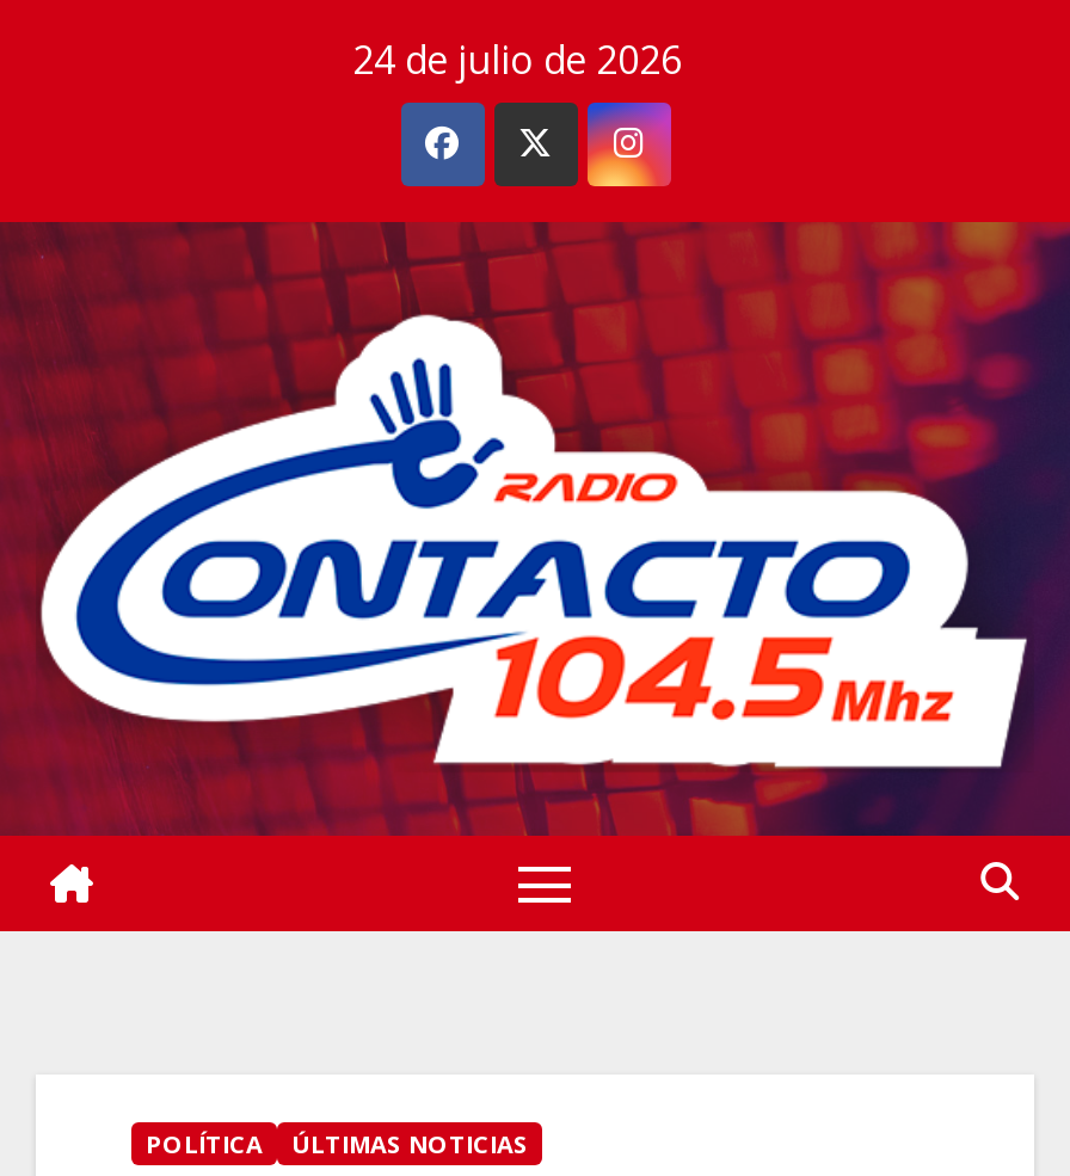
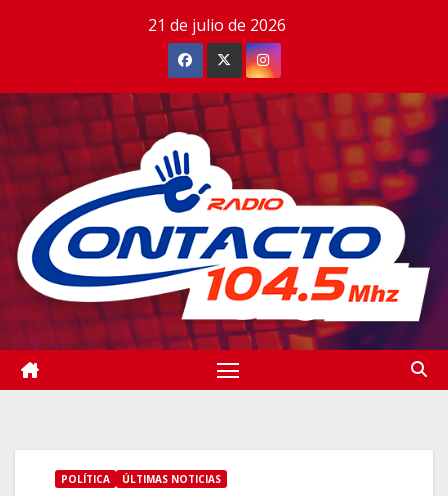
[352,33,682,86] 24 de julio de 2026 -> [147,14,285,36] 21 de julio de 2026

